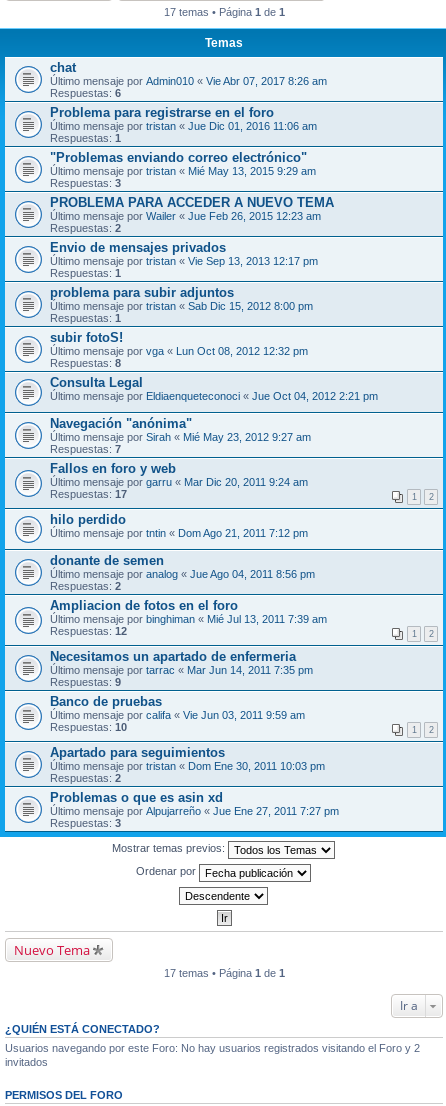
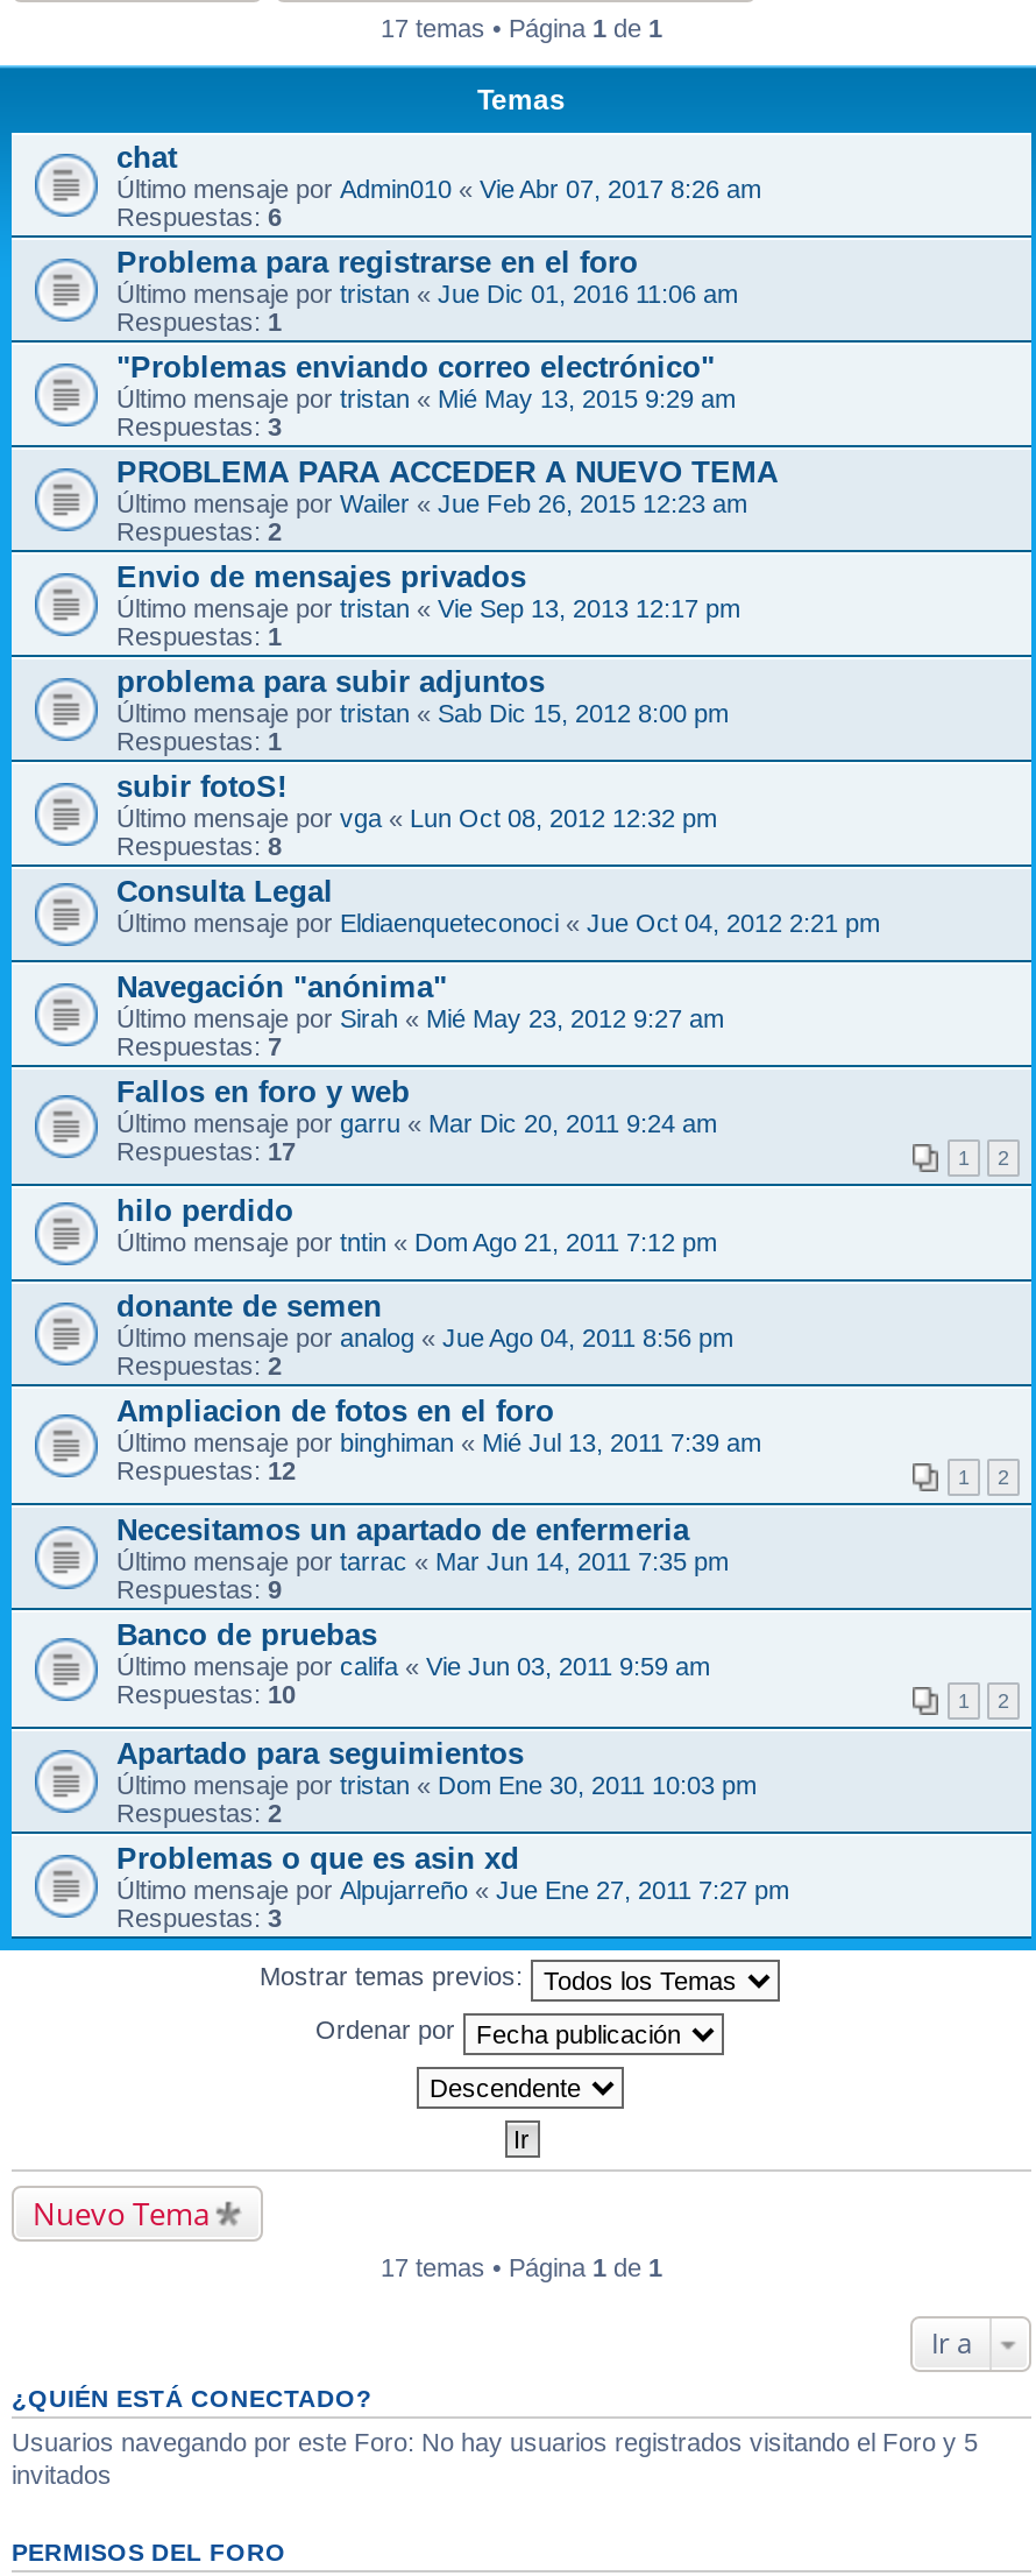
[5,1041,420,1053] Usuarios navegando por este Foro: No hay usuarios registrados visitando el Foro y 2 -> [12,2427,978,2455] Usuarios navegando por este Foro: No hay usuarios registrados visitando el Foro y 5

